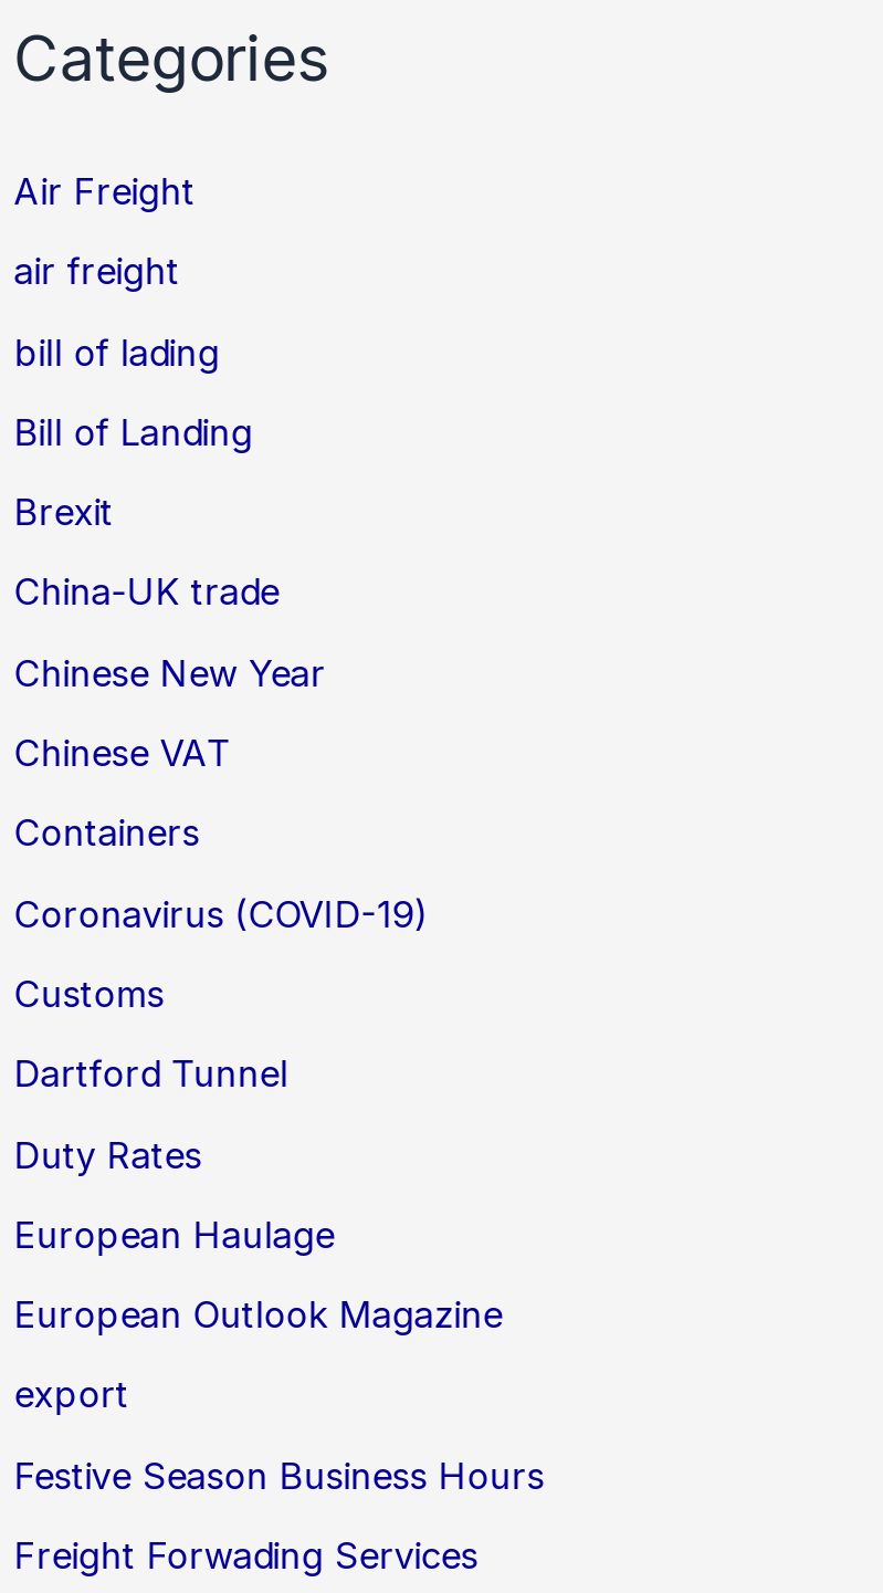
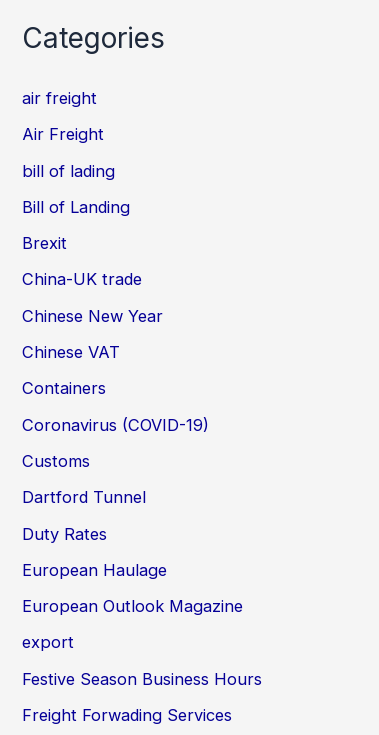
moved [14,169,195,213] -> [22,124,104,144]: Air Freight
moved [14,249,180,293] -> [22,88,97,108]: air freight

